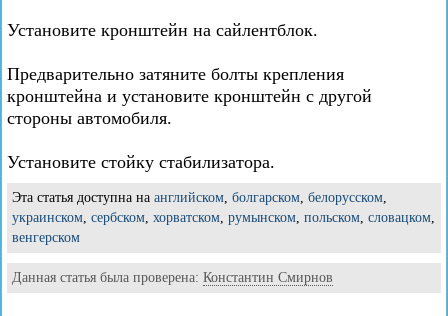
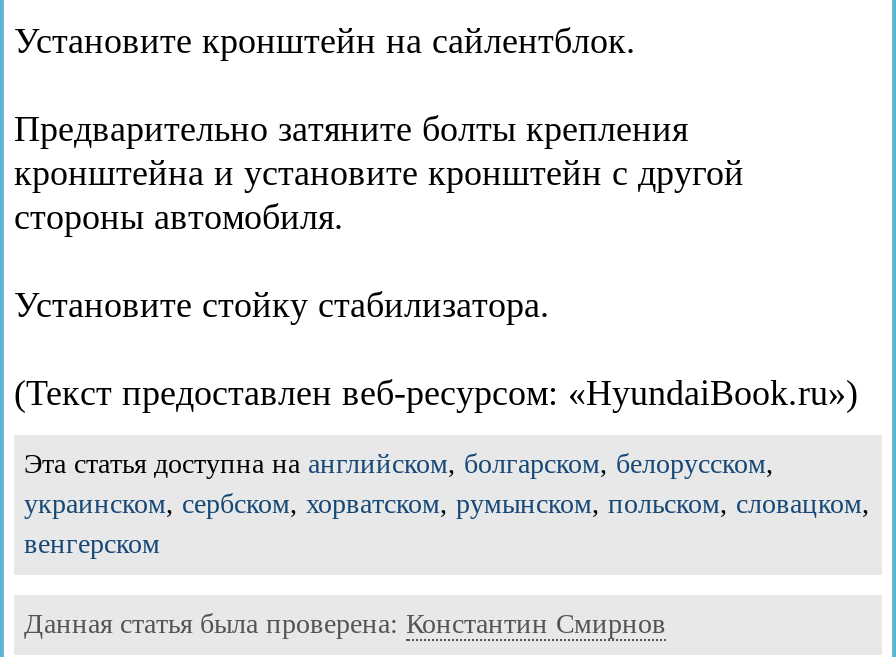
none -> [14,373,858,413] (Текст предоставлен веб-ресурсом: «HyundaiBook.ru»)

